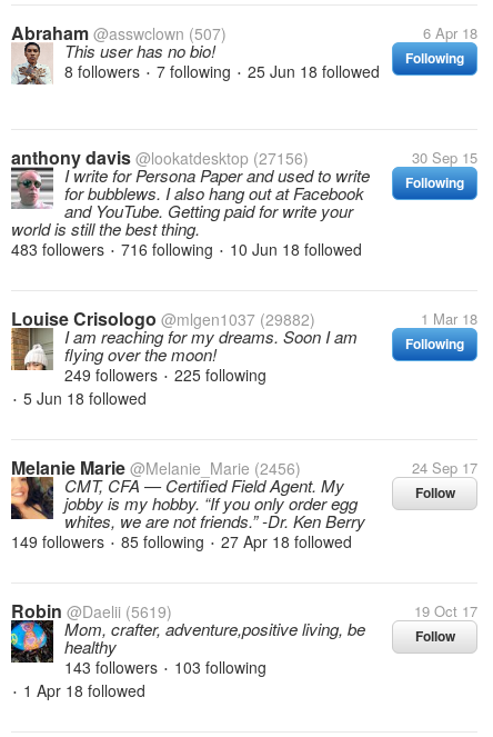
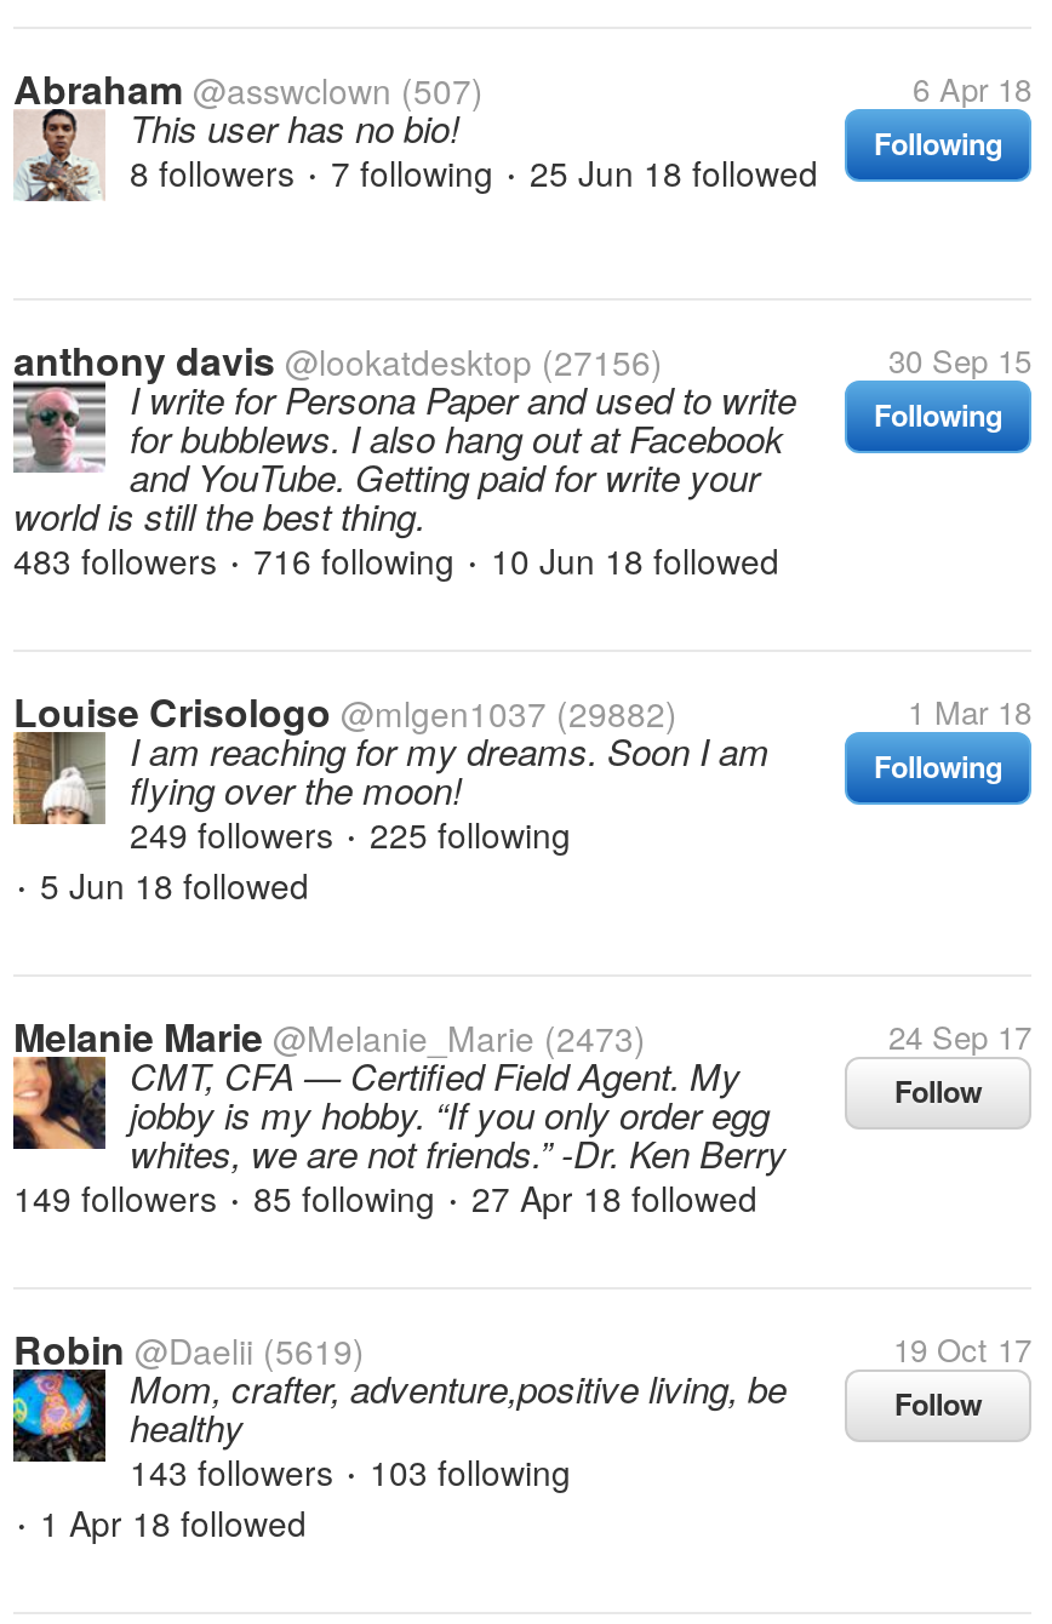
[11,455,301,480] Melanie Marie @Melanie_Marie (2456) -> [13,1008,646,1064] Melanie Marie @Melanie_Marie (2473)

